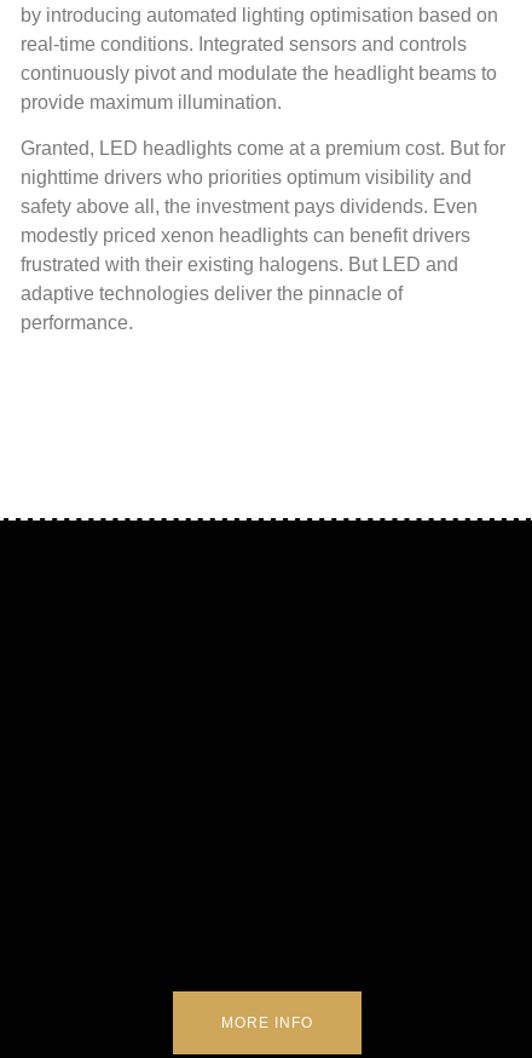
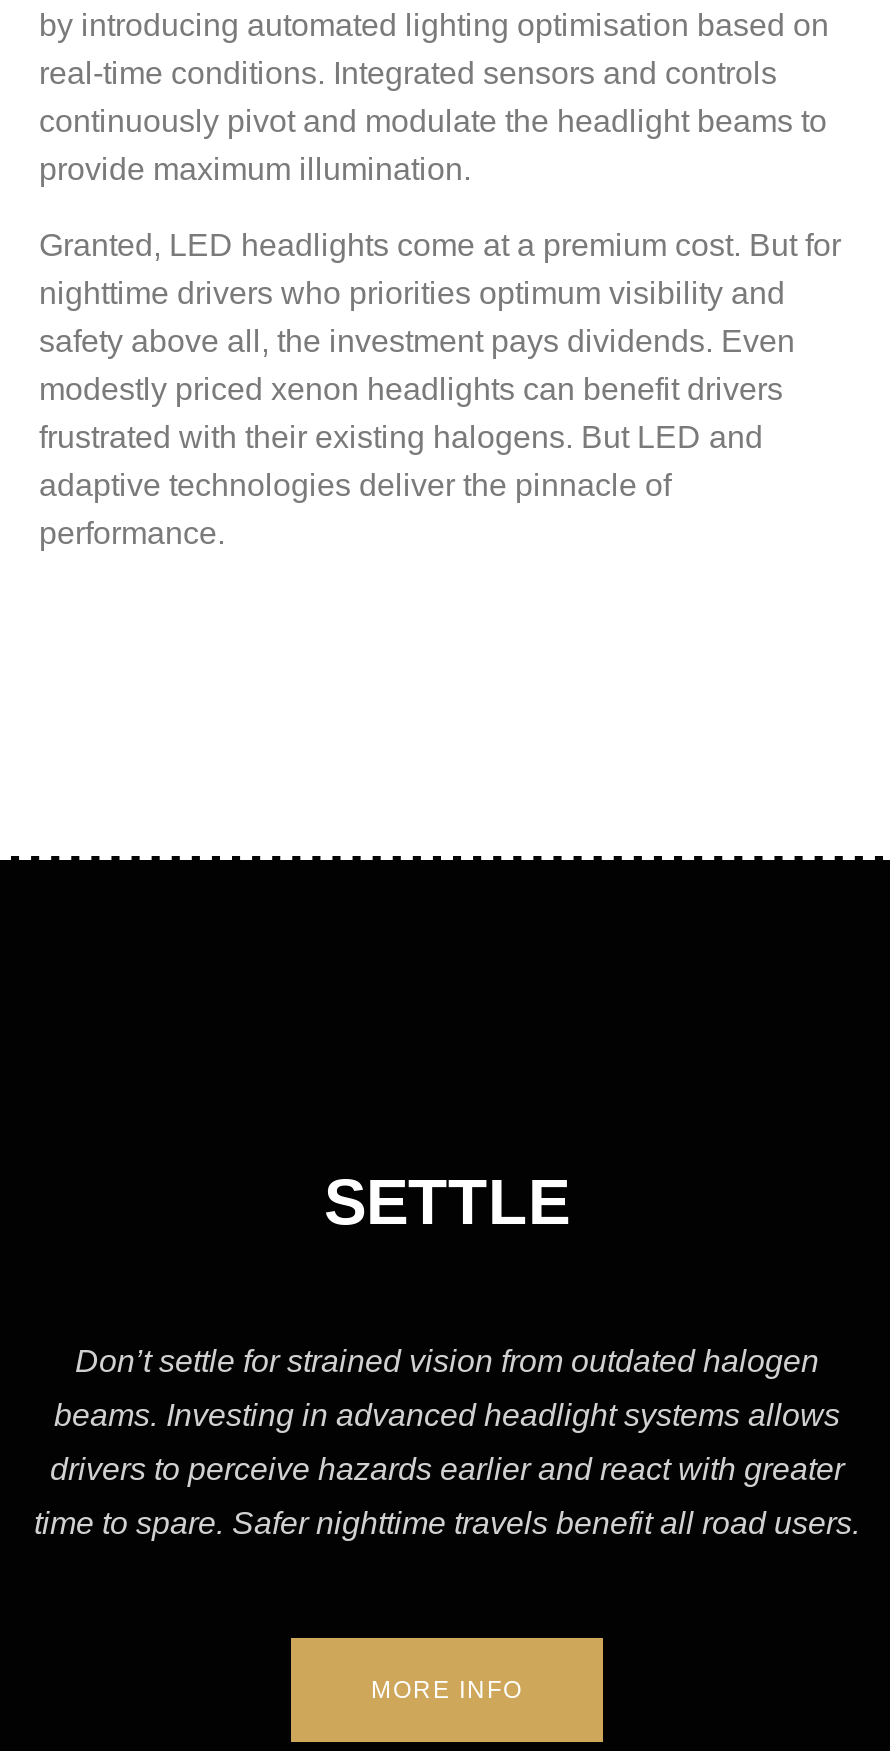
none -> [34,1165,860,1539] SETTLE | Don’t settle for strained vision from outdated halogen | beams. Investing in advanced headlight systems allows | drivers to perceive hazards earlier and react with greater | time to spare. Safer nighttime travels benefit all road users.

